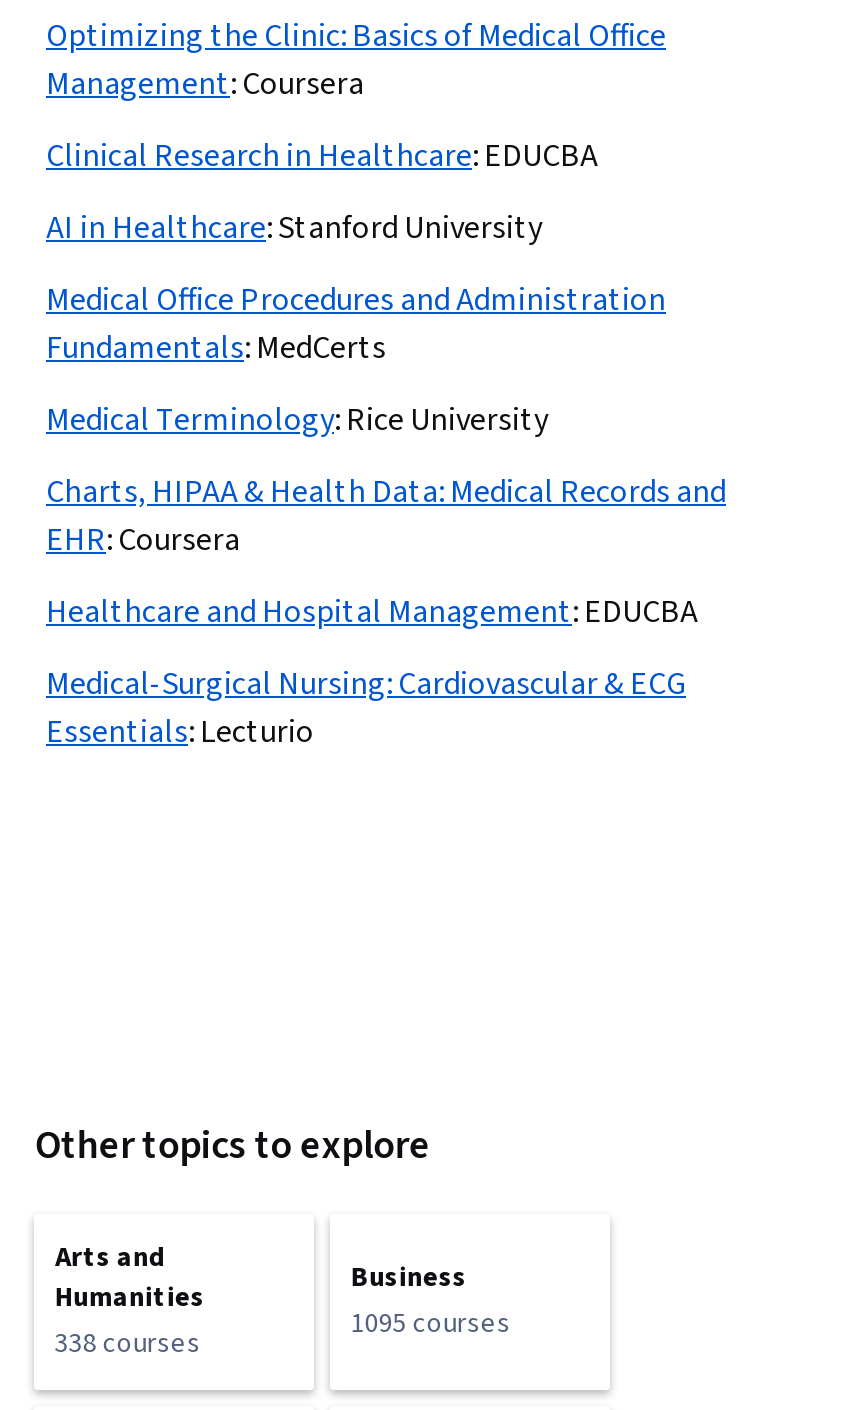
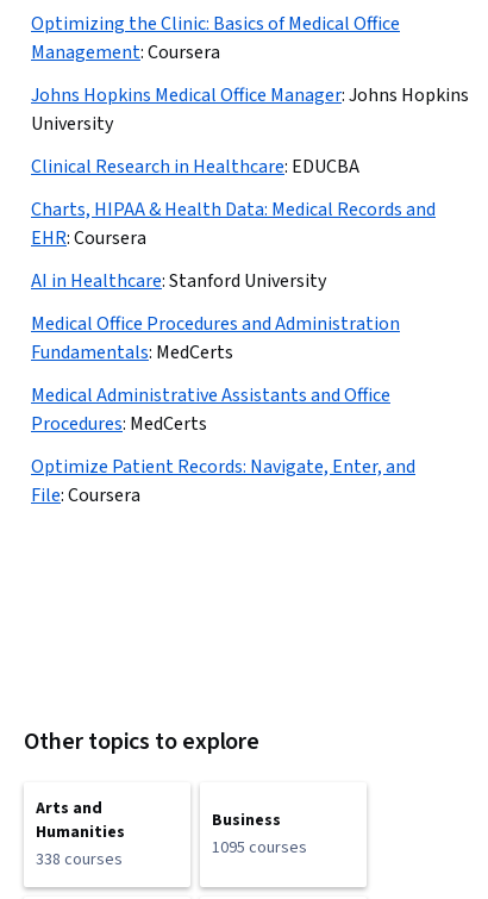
none -> [31,82,469,137] Johns Hopkins Medical Office Manager: Johns Hopkins | University
moved [46,206,666,370] -> [31,268,400,366]: AI in Healthcare: Stanford University | Medical Office Procedures and Administration | Fundamentals: MedCerts
[46,398,698,754] Medical Terminology: Rice University | Healthcare and Hospital Management: EDUCBA | Medical-Surgical Nursing: Cardiovascular & ECG | Essentials: Lecturio -> [31,382,415,508] Medical Administrative Assistants and Office | Procedures: MedCerts | Optimize Patient Records: Navigate, Enter, and | File: Coursera
moved [46,470,726,562] -> [31,196,436,251]: Charts, HIPAA & Health Data: Medical Records and | EHR: Coursera

